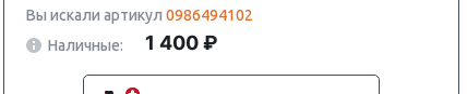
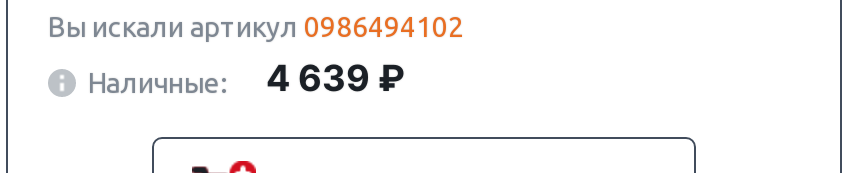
[48,31,217,54] Наличные: 1 400 ₽ -> [88,57,404,99] Наличные: 4 639 ₽

